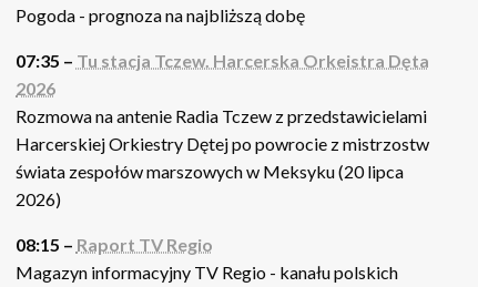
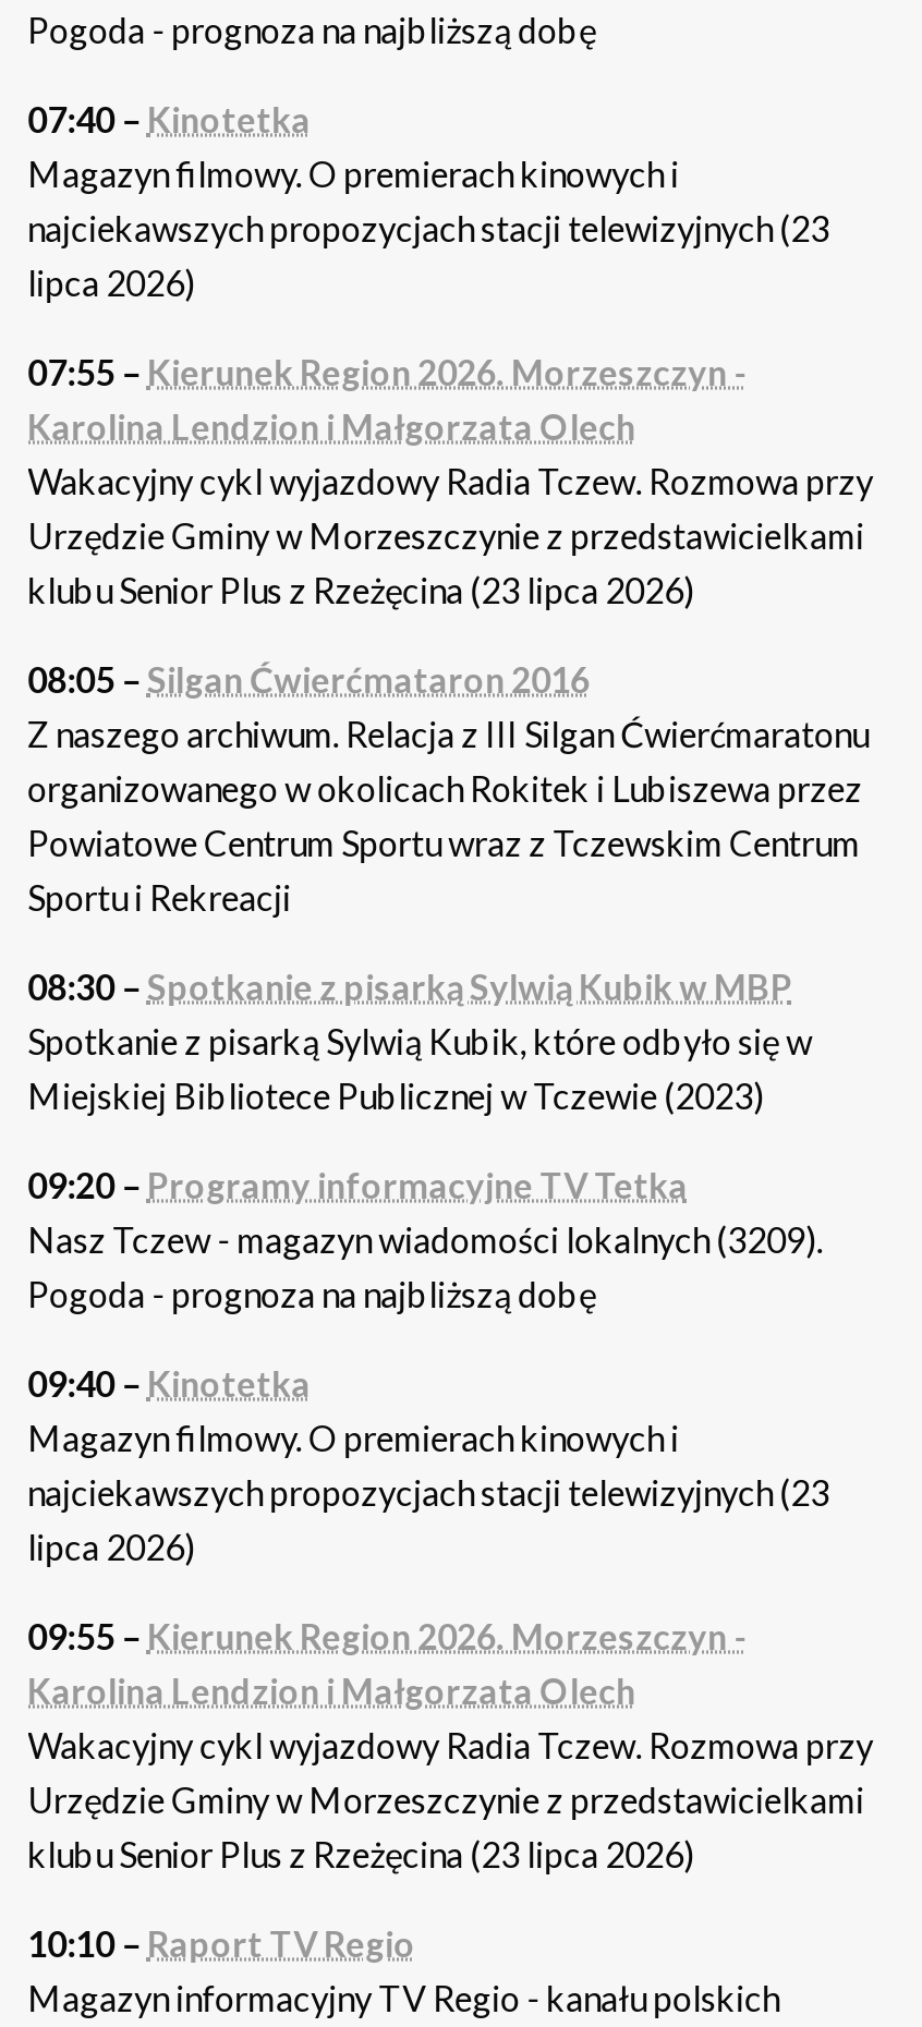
[15,50,429,255] 07:35 – Tu stacja Tczew. Harcerska Orkeistra Dęta | 2026 | Rozmowa na antenie Radia Tczew z przedstawicielami | Harcerskiej Orkiestry Dętej po powrocie z mistrzostw | świata zespołów marszowych w Meksyku (20 lipca | 2026) | 08:15 – Raport TV Regio -> [28,98,873,1963] 07:40 – Kinotetka | Magazyn filmowy. O premierach kinowych i | najciekawszych propozycjach stacji telewizyjnych (23 | lipca 2026) | 07:55 – Kierunek Region 2026. Morzeszczyn - | Karolina Lendzion i Małgorzata Olech | Wakacyjny cykl wyjazdowy Radia Tczew. Rozmowa przy | Urzędzie Gminy w Morzeszczynie z przedstawicielkami | klubu Senior Plus z Rzeżęcina (23 lipca 2026) | 08:05 – Silgan Ćwierćmataron 2016 | Z naszego archiwum. Relacja z III Silgan Ćwierćmaratonu | organizowanego w okolicach Rokitek i Lubiszewa przez | Powiatowe Centrum Sportu wraz z Tczewskim Centrum | Sportu i Rekreacji | 08:30 – Spotkanie z pisarką Sylwią Kubik w MBP | Spotkanie z pisarką Sylwią Kubik, które odbyło się w | Miejskiej Bibliotece Publicznej w Tczewie (2023) | 09:20 – Programy informacyjne TV Tetka | Nasz Tczew - magazyn wiadomości lokalnych (3209). | Pogoda - prognoza na najbliższą dobę | 09:40 – Kinotetka | Magazyn filmowy. O premierach kinowych i | najciekawszych propozycjach stacji telewizyjnych (23 | lipca 2026) | 09:55 – Kierunek Region 2026. Morzeszczyn - | Karolina Lendzion i Małgorzata Olech | Wakacyjny cykl wyjazdowy Radia Tczew. Rozmowa przy | Urzędzie Gminy w Morzeszczynie z przedstawicielkami | klubu Senior Plus z Rzeżęcina (23 lipca 2026) | 10:10 – Raport TV Regio

